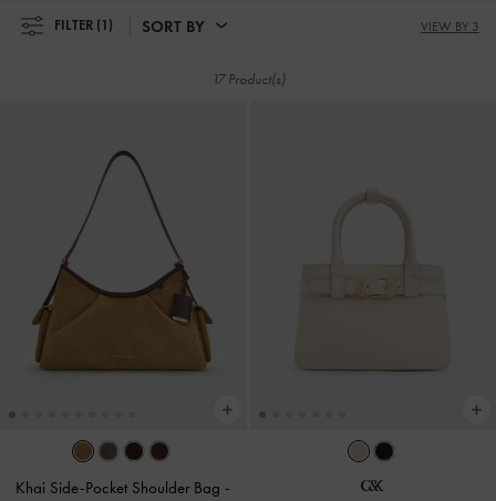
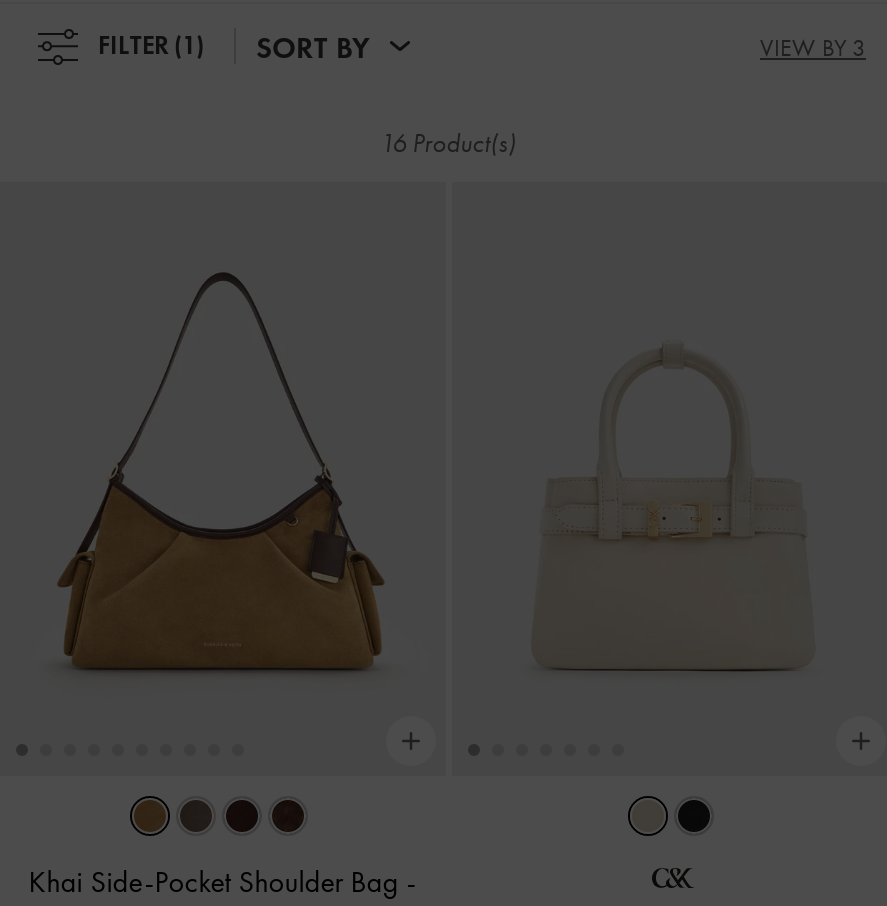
[211,71,285,87] 17 Product(s) -> [380,128,516,158] 16 Product(s)

